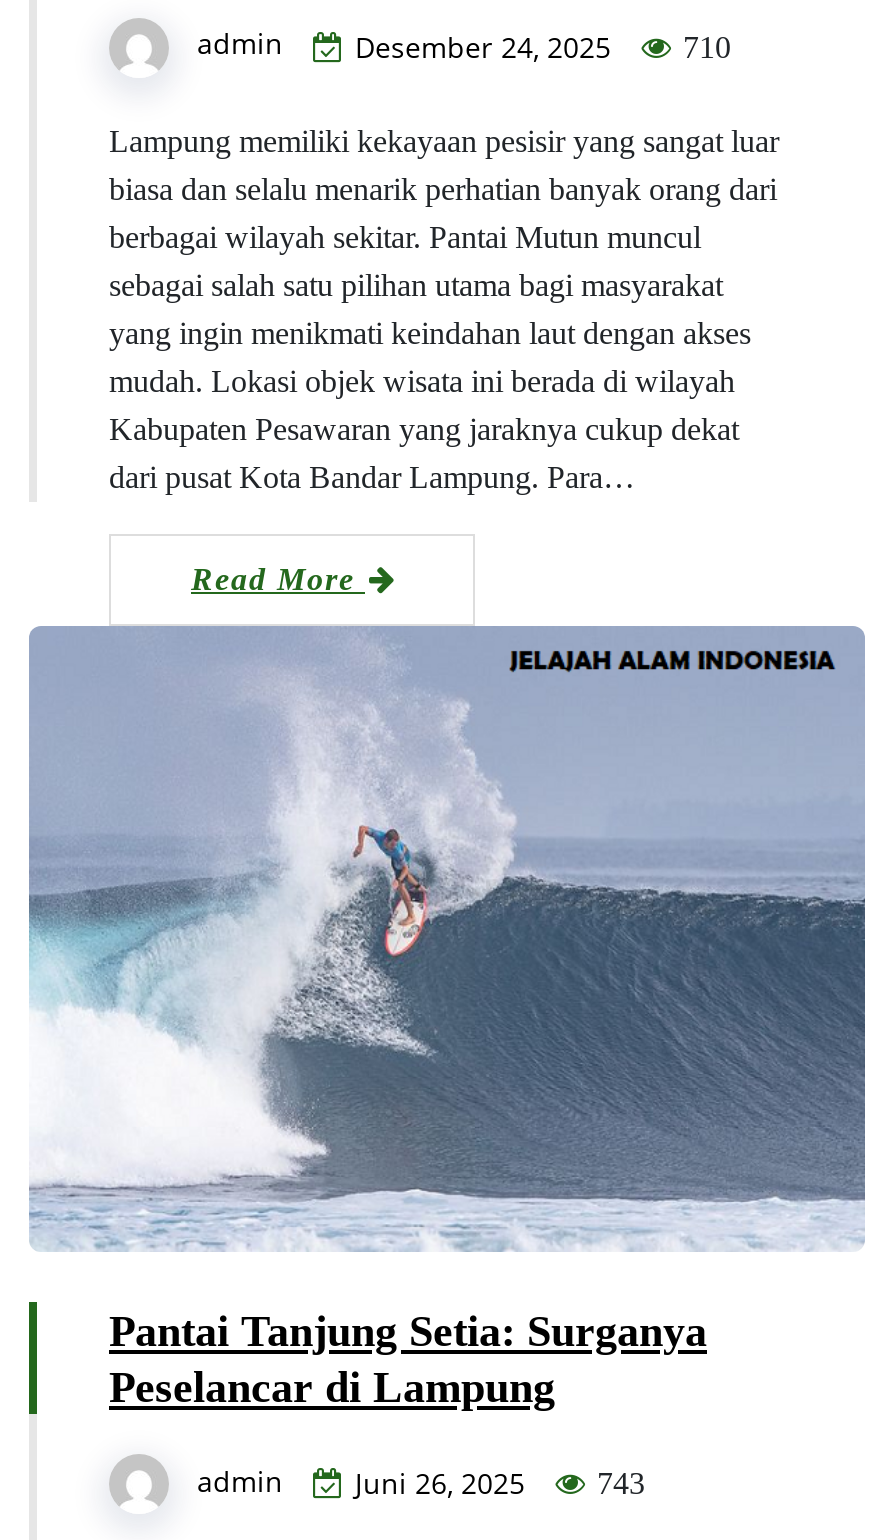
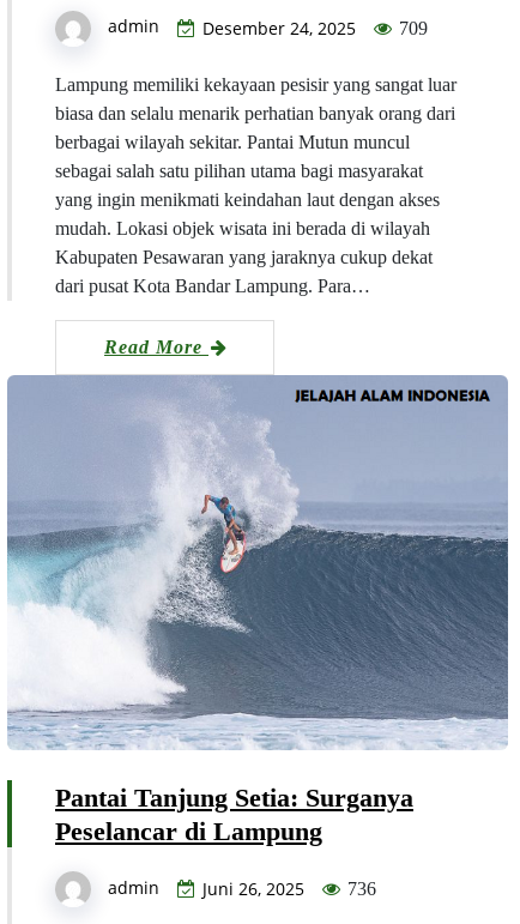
[197,24,731,65] admin Desember 24, 2025 710 -> [108,15,428,39] admin Desember 24, 2025 709
[197,1461,645,1502] admin Juni 26, 2025 743 -> [108,876,376,900] admin Juni 26, 2025 736

